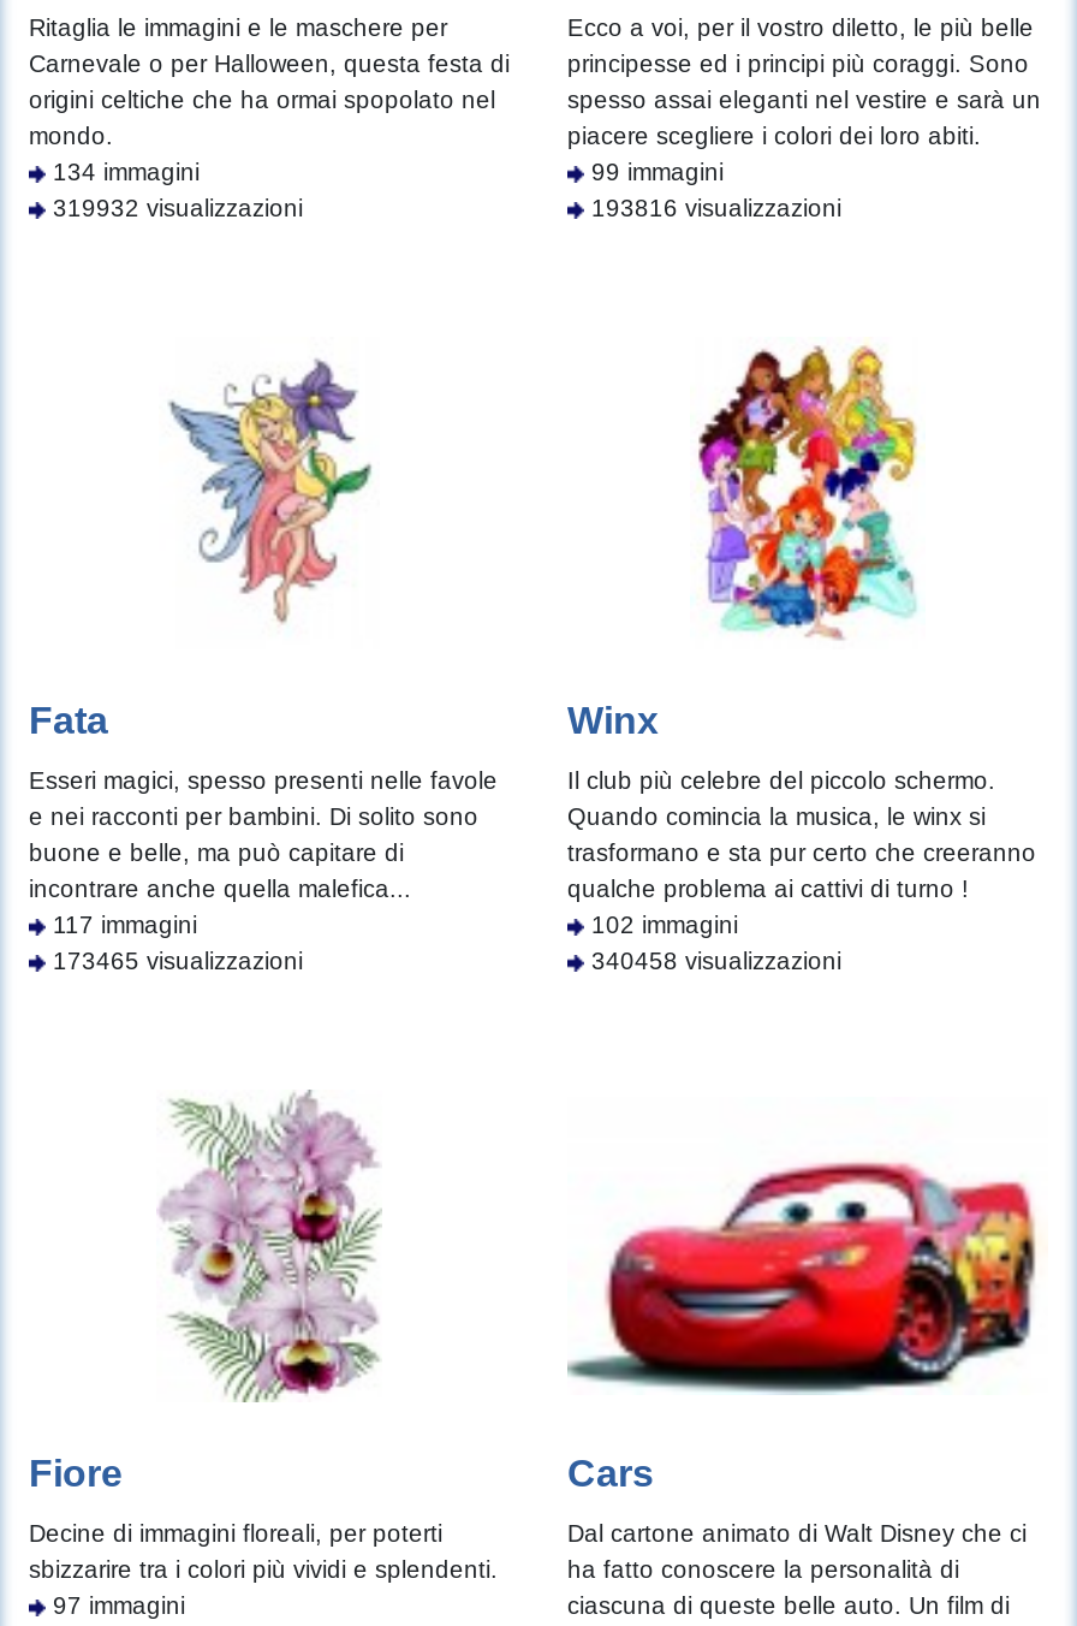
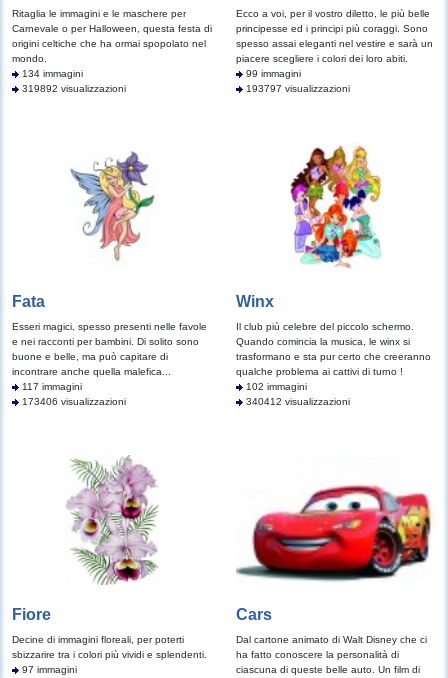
[46,195,303,221] 319932 visualizzazioni -> [19,83,126,94] 319892 visualizzazioni
[584,195,841,221] 193816 visualizzazioni -> [243,83,350,94] 193797 visualizzazioni
[46,948,303,974] 173465 visualizzazioni -> [19,396,126,407] 173406 visualizzazioni
[584,948,841,974] 340458 visualizzazioni -> [243,396,350,407] 340412 visualizzazioni

